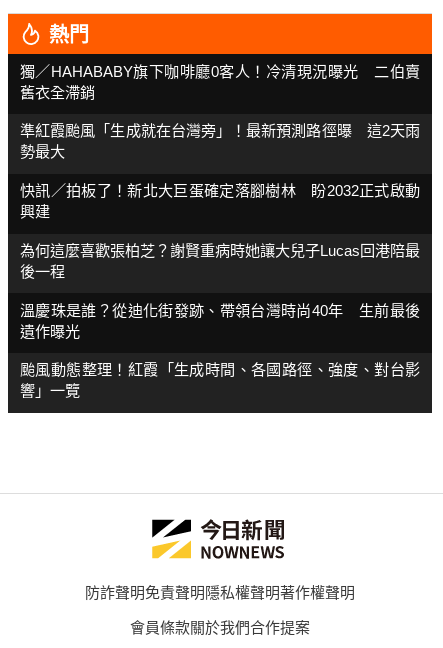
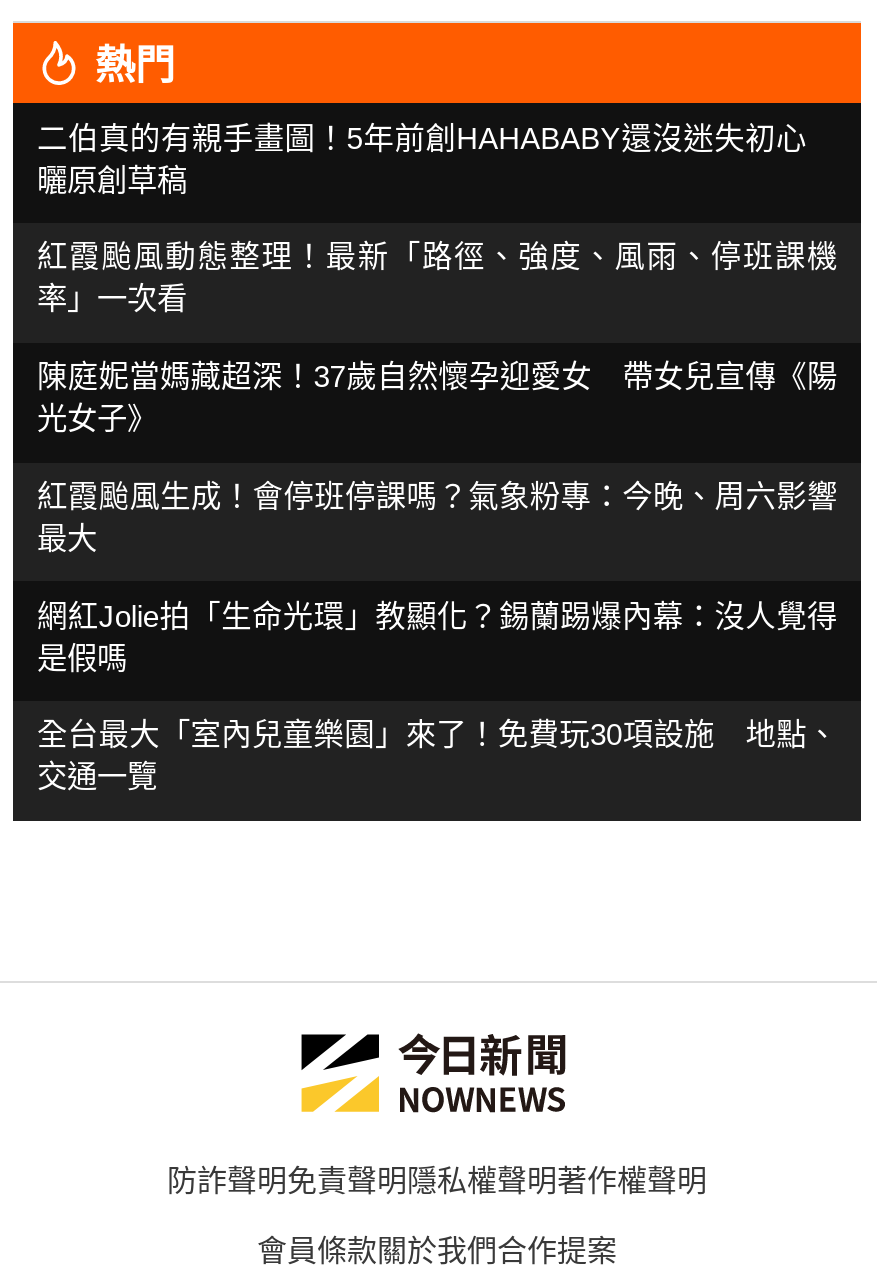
[20,63,420,101] 獨／HAHABABY旗下咖啡廳0客人！冷清現況曝光 二伯賣 | 舊衣全滯銷 -> [37,120,837,196] 二伯真的有親手畫圖！5年前創HAHABABY還沒迷失初心 | 曬原創草稿
[20,122,420,160] 準紅霞颱風「生成就在台灣旁」！最新預測路徑曝 這2天雨 | 勢最大 -> [37,240,837,316] 紅霞颱風動態整理！最新「路徑、強度、風雨、停班課機 | 率」一次看
[20,182,420,220] 快訊／拍板了！新北大巨蛋確定落腳樹林 盼2032正式啟動 | 興建 -> [37,359,837,435] 陳庭妮當媽藏超深！37歲自然懷孕迎愛女 帶女兒宣傳《陽 | 光女子》
[20,242,420,280] 為何這麼喜歡張柏芝？謝賢重病時她讓大兒子Lucas回港陪最 | 後一程 -> [37,479,837,555] 紅霞颱風生成！會停班停課嗎？氣象粉專：今晚、周六影響 | 最大
[20,302,420,340] 溫慶珠是誰？從迪化街發跡、帶領台灣時尚40年 生前最後 | 遺作曝光 -> [37,598,837,674] 網紅Jolie拍「生命光環」教顯化？錫蘭踢爆內幕：沒人覺得 | 是假嗎
[20,361,420,399] 颱風動態整理！紅霞「生成時間、各國路徑、強度、對台影 | 響」一覽 -> [37,718,837,794] 全台最大「室內兒童樂園」來了！免費玩30項設施 地點、 | 交通一覽

